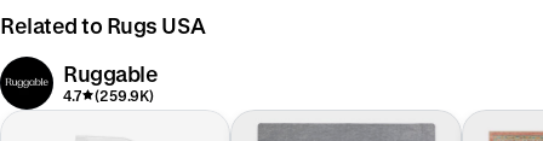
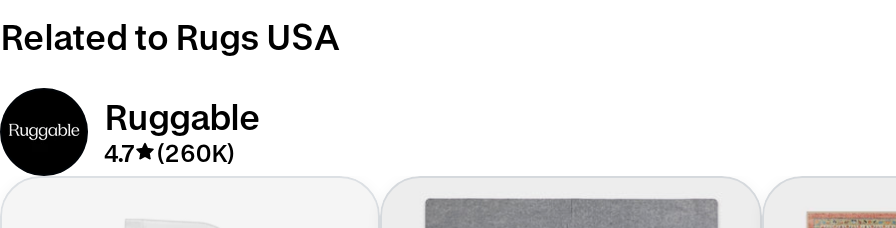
[63,87,154,103] 4.7 (259.9K) -> [104,138,234,166] 4.7 (260K)

